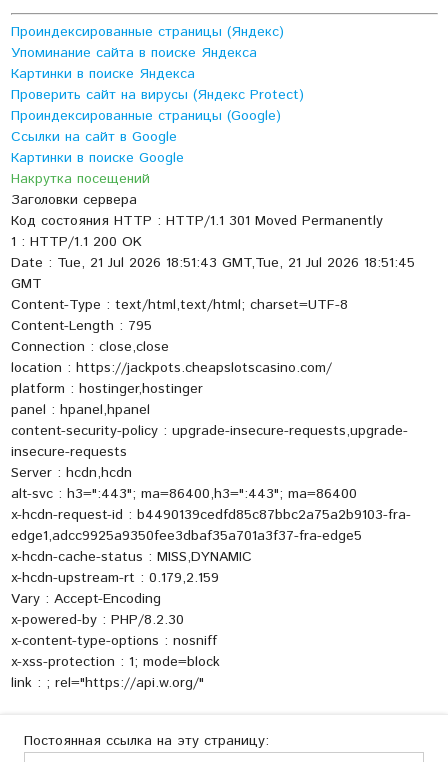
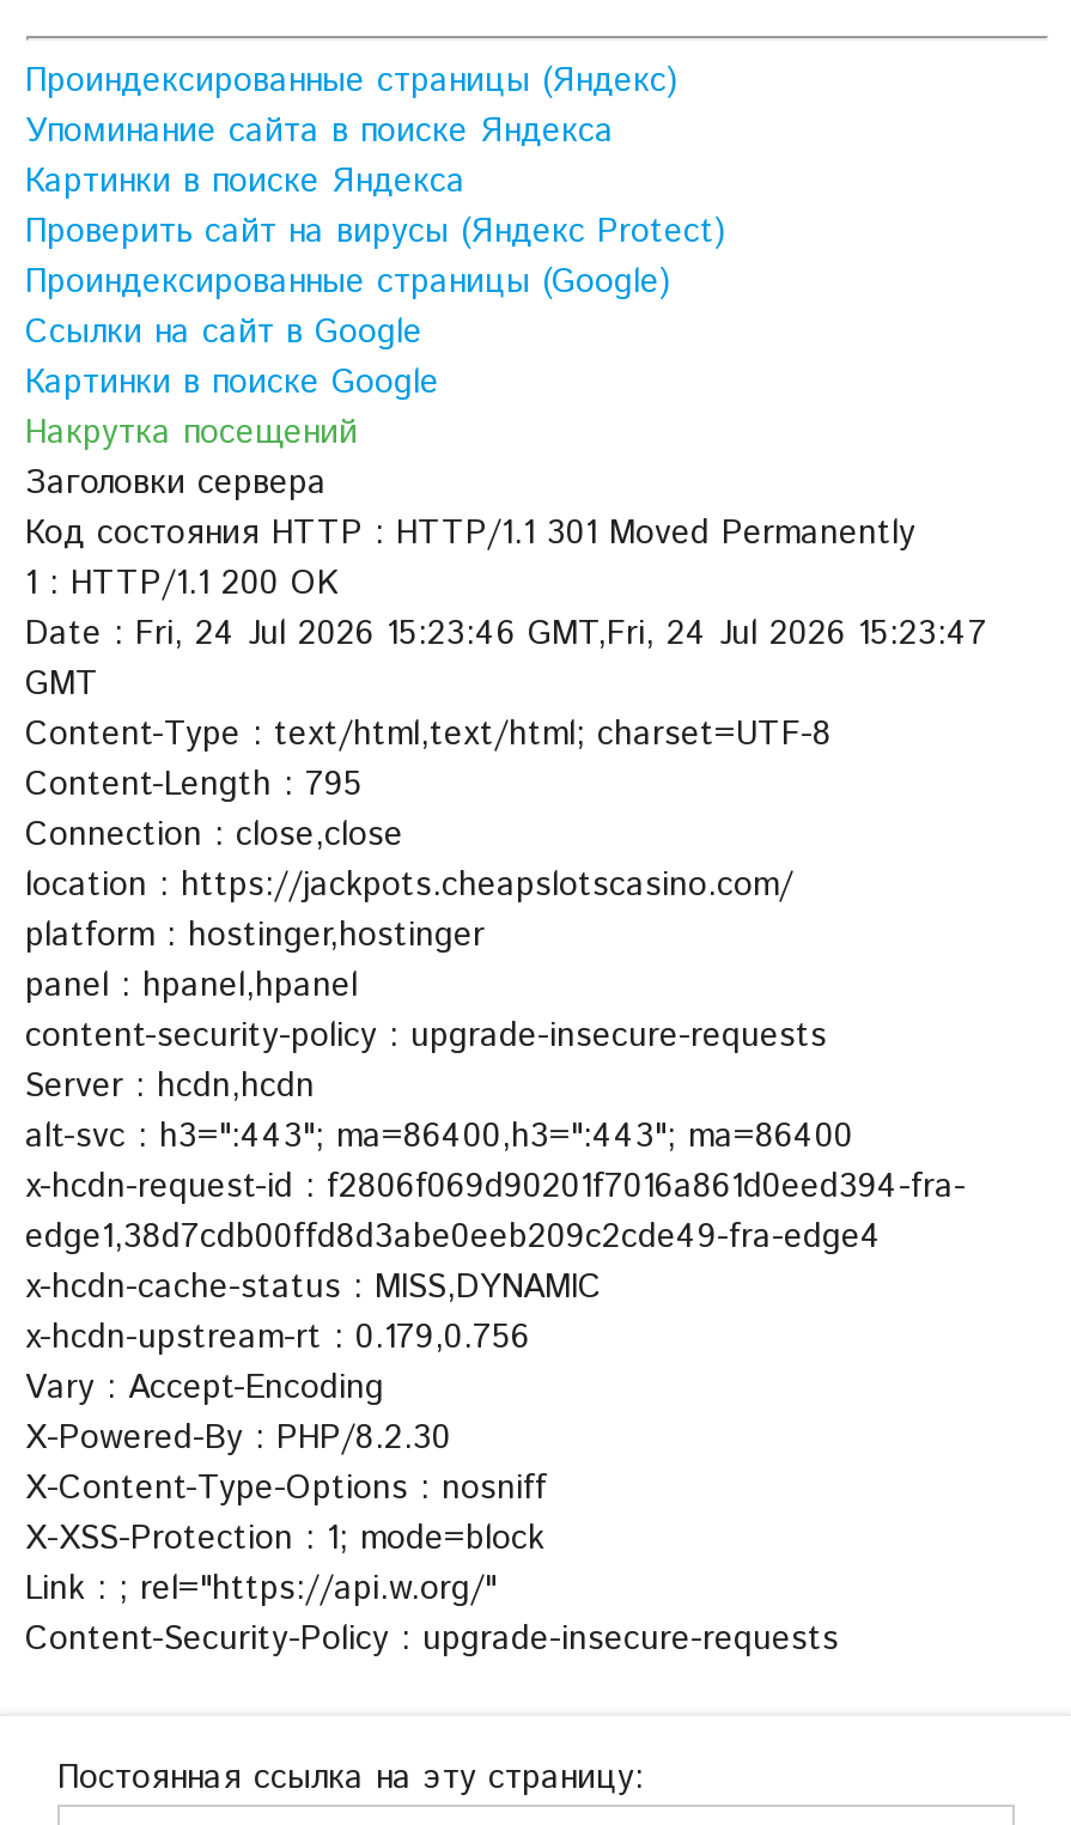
[10,253,414,273] Date : Tue, 21 Jul 2026 18:51:43 GMT,Tue, 21 Jul 2026 18:51:45 -> [25,610,987,658] Date : Fri, 24 Jul 2026 15:23:46 GMT,Fri, 24 Jul 2026 15:23:47
[10,421,407,462] content-security-policy : upgrade-insecure-requests,upgrade- | insecure-requests -> [25,1012,827,1060] content-security-policy : upgrade-insecure-requests
moved [10,463,356,504] -> [25,1063,853,1161]: Server : hcdn,hcdn | alt-svc : h3=":443"; ma=86400,h3=":443"; ma=86400
[10,505,410,546] x-hcdn-request-id : b4490139cedfd85c87bbc2a75a2b9103-fra- | edge1,adcc9925a9350fee3dbaf35a701a3f37-fra-edge5 -> [25,1163,966,1261] x-hcdn-request-id : f2806f069d90201f7016a861d0eed394-fra- | edge1,38d7cdb00ffd8d3abe0eeb209c2cde49-fra-edge4
moved [10,547,251,567] -> [25,1264,602,1312]: x-hcdn-cache-status : MISS,DYNAMIC
[10,568,218,588] x-hcdn-upstream-rt : 0.179,2.159 -> [25,1314,530,1362] x-hcdn-upstream-rt : 0.179,0.756
moved [10,589,160,609] -> [25,1364,384,1412]: Vary : Accept-Encoding
[10,610,219,693] x-powered-by : PHP/8.2.30 | x-content-type-options : nosniff | x-xss-protection : 1; mode=block | link :; rel="https://api.w.org/" -> [25,1415,839,1663] X-Powered-By : PHP/8.2.30 | X-Content-Type-Options : nosniff | X-XSS-Protection : 1; mode=block | Link :; rel="https://api.w.org/" | Content-Security-Policy : upgrade-insecure-requests

